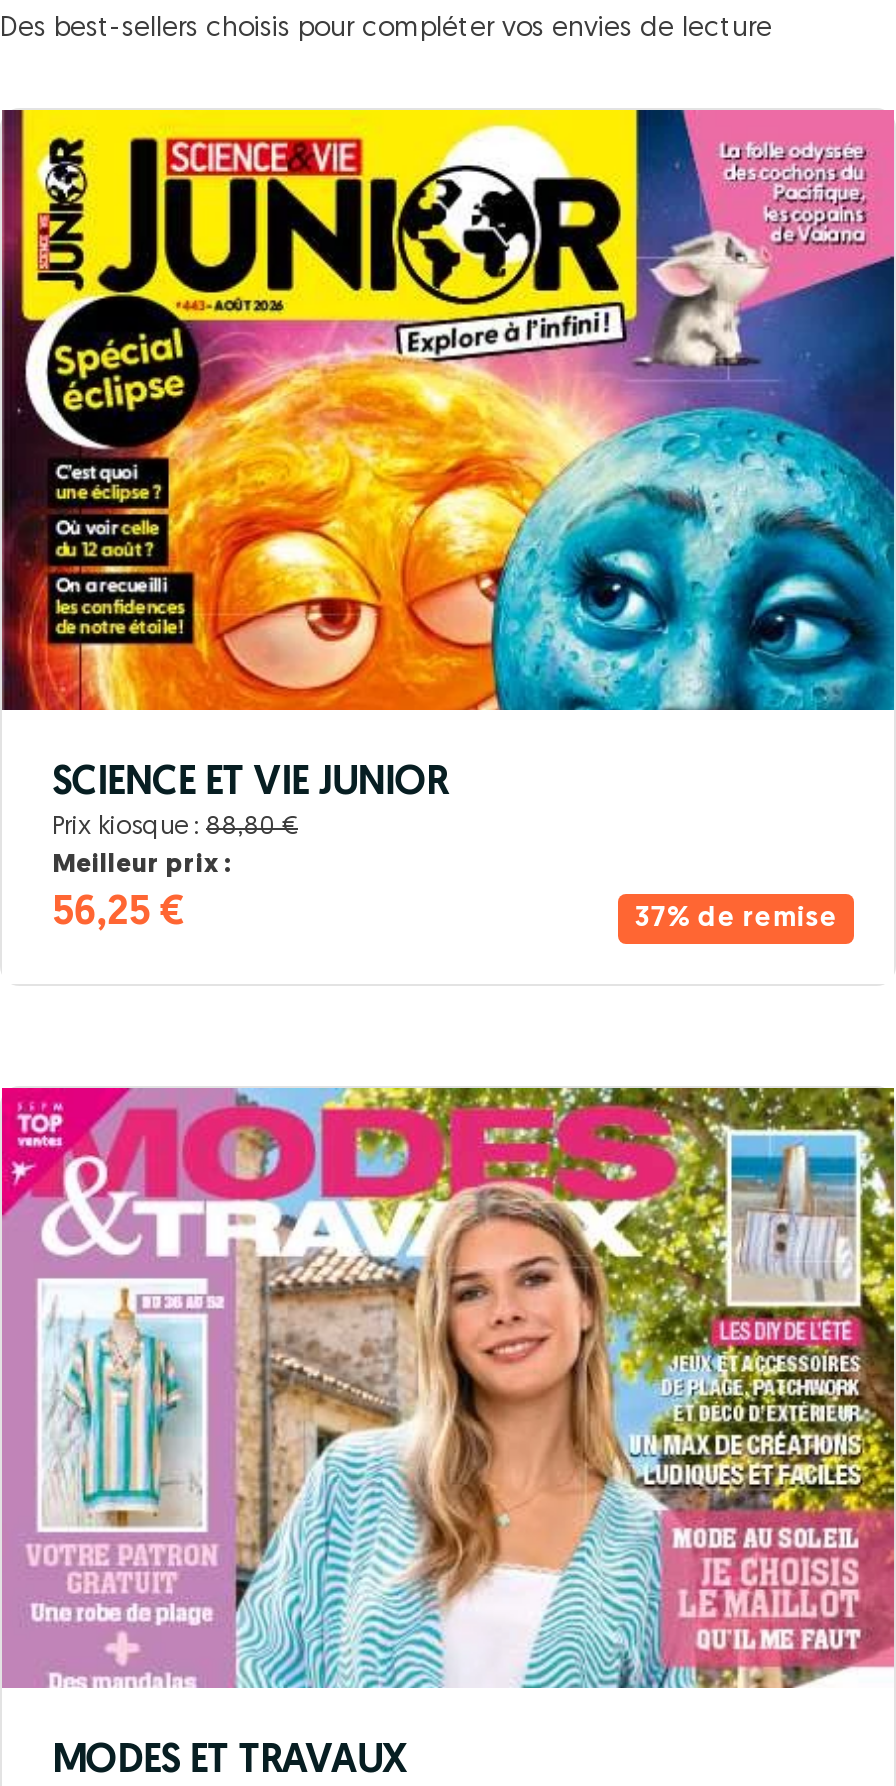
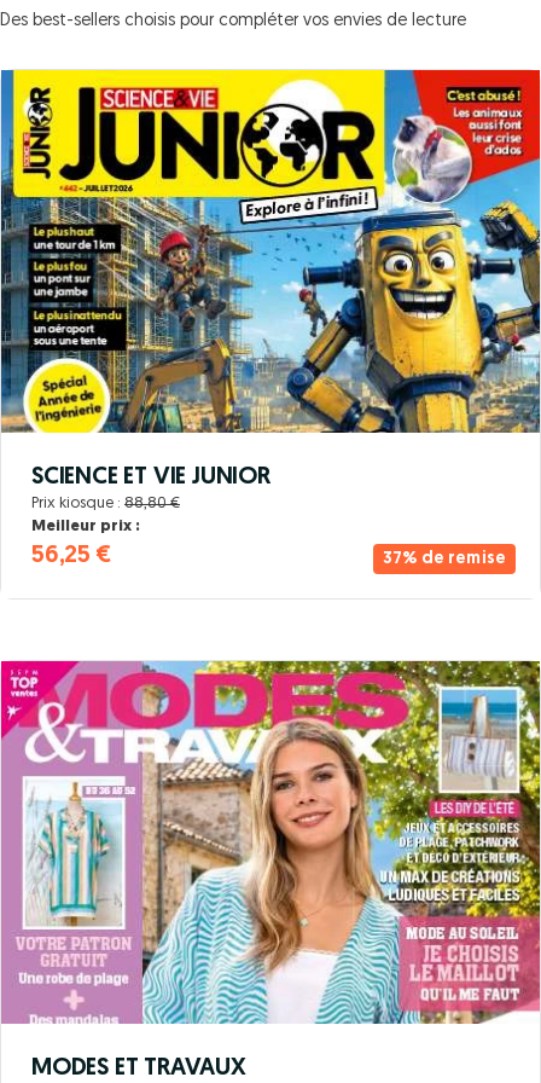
[6,108,890,712] [image] -> [4,69,537,434] [image]

